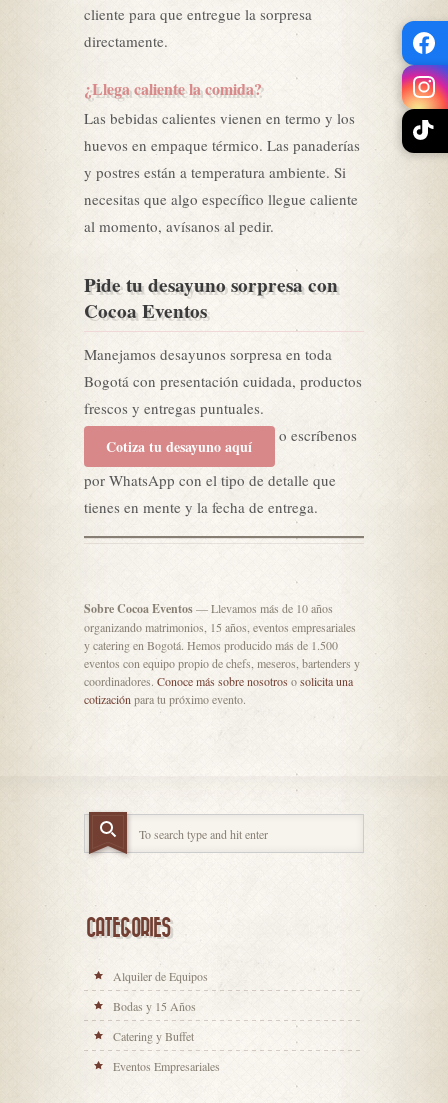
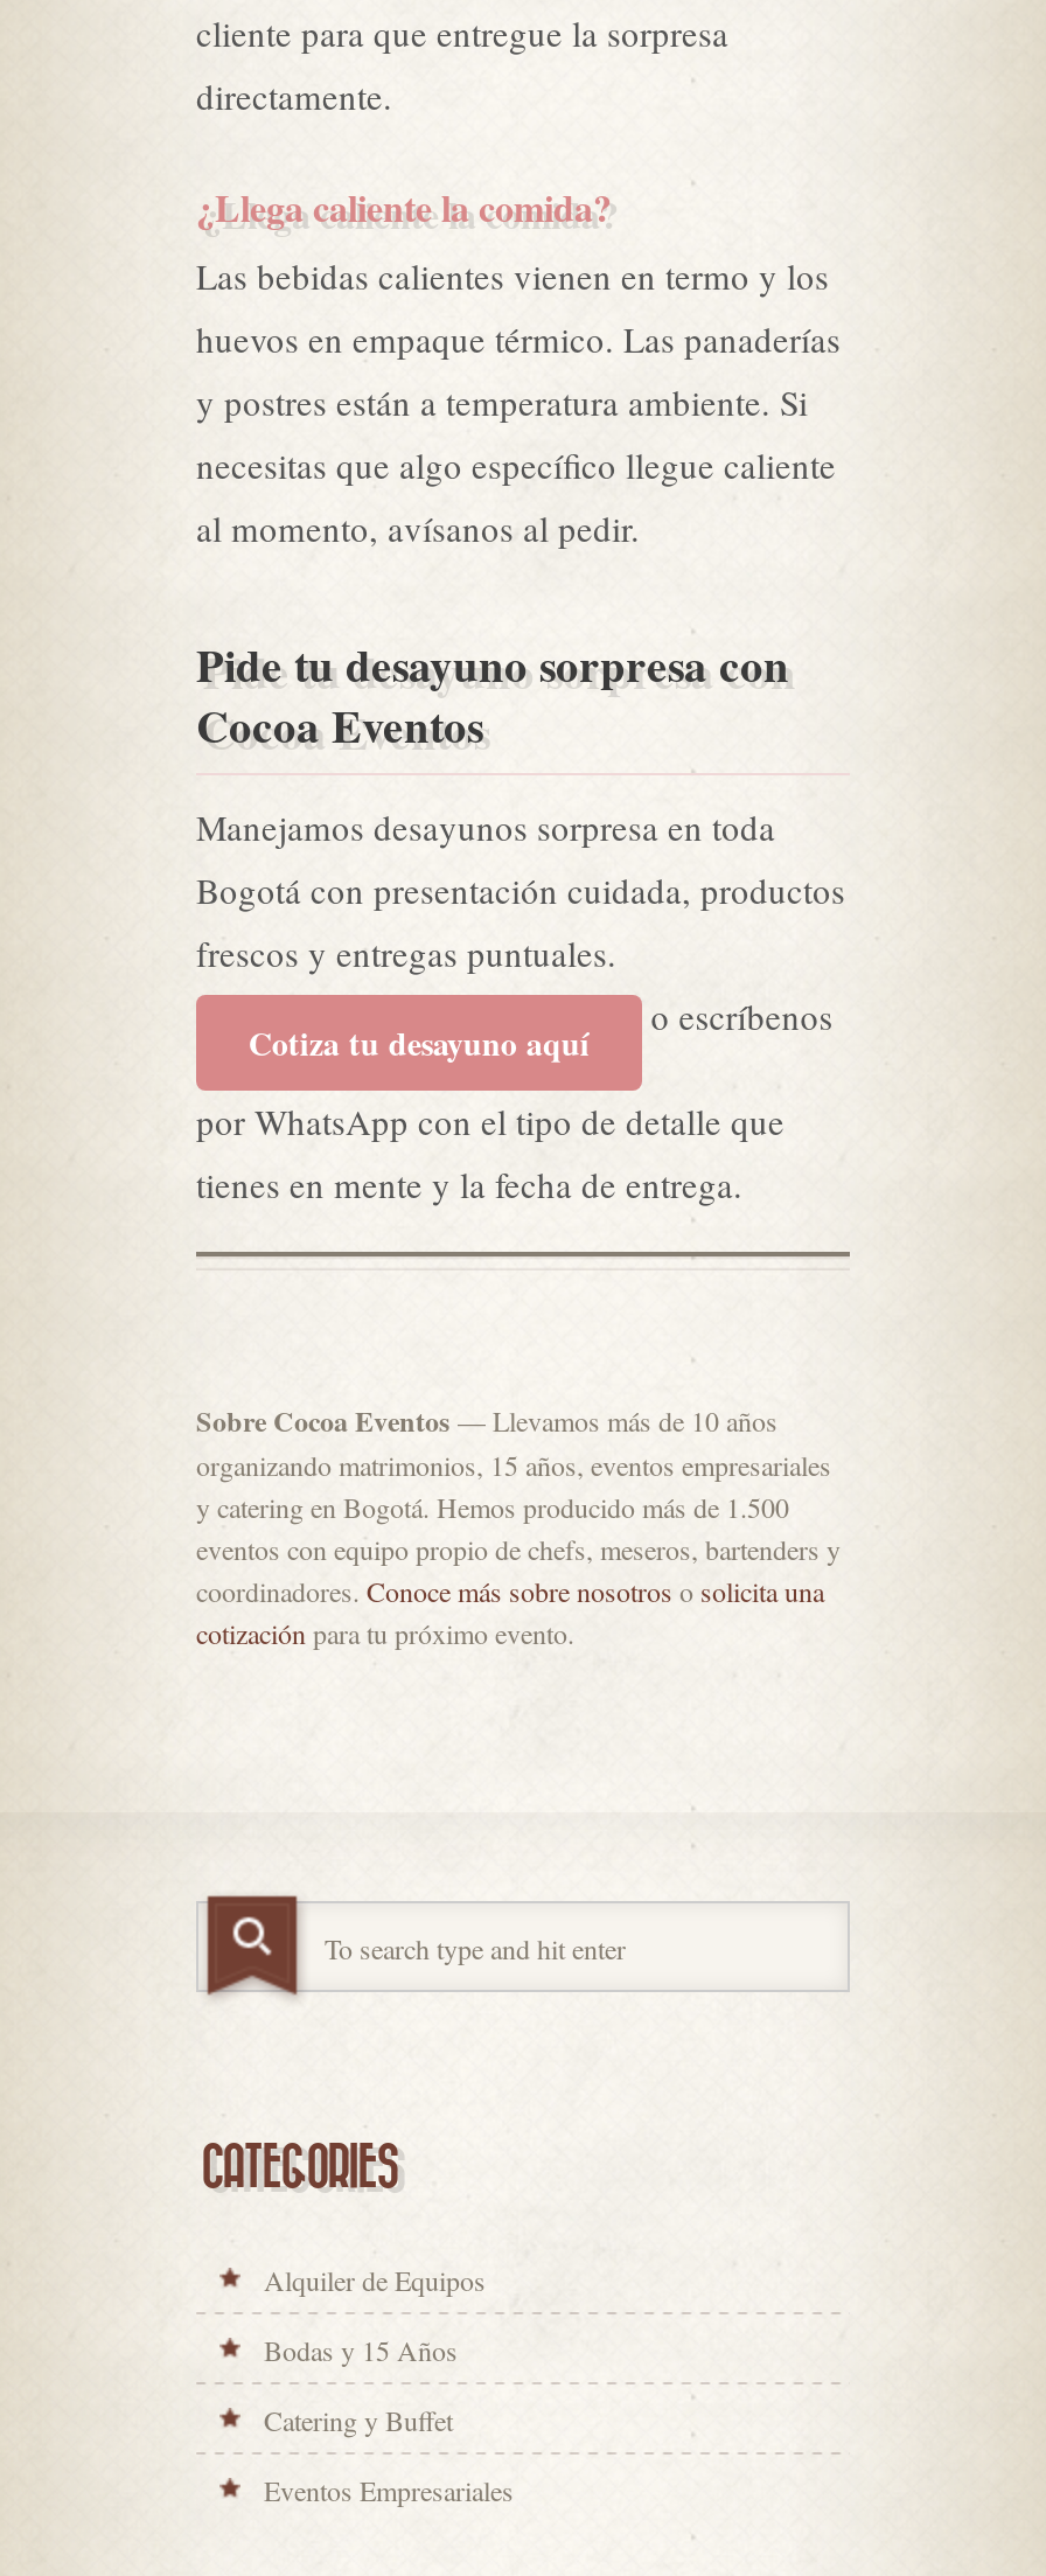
[400,20,445,155] [image] -> none

